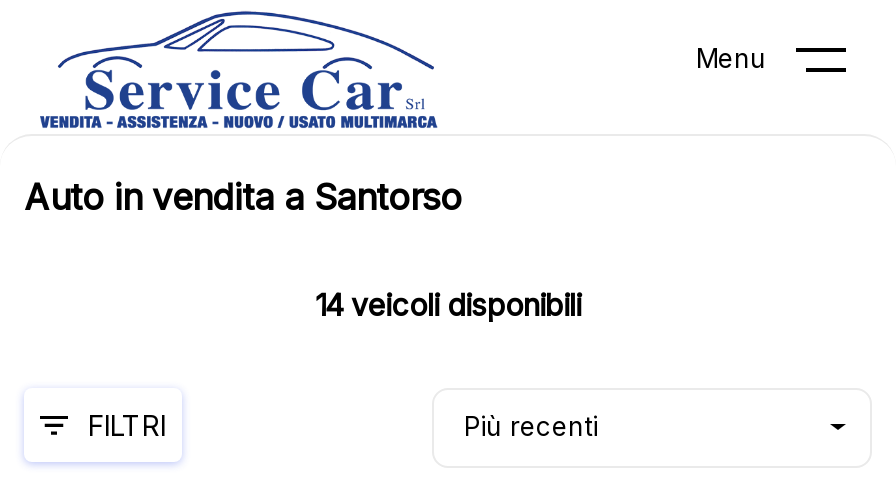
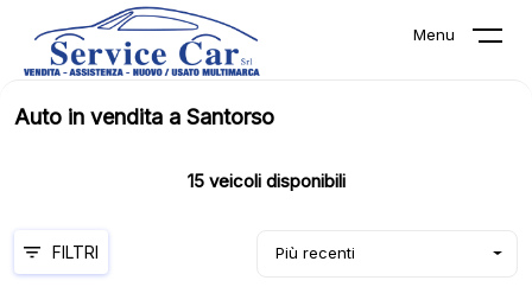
[315,286,581,324] 14 veicoli disponibili -> [187,170,345,192] 15 veicoli disponibili

